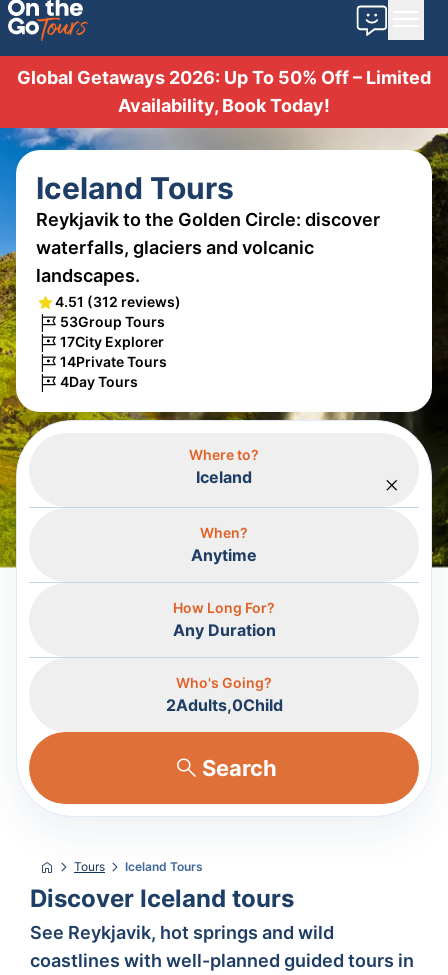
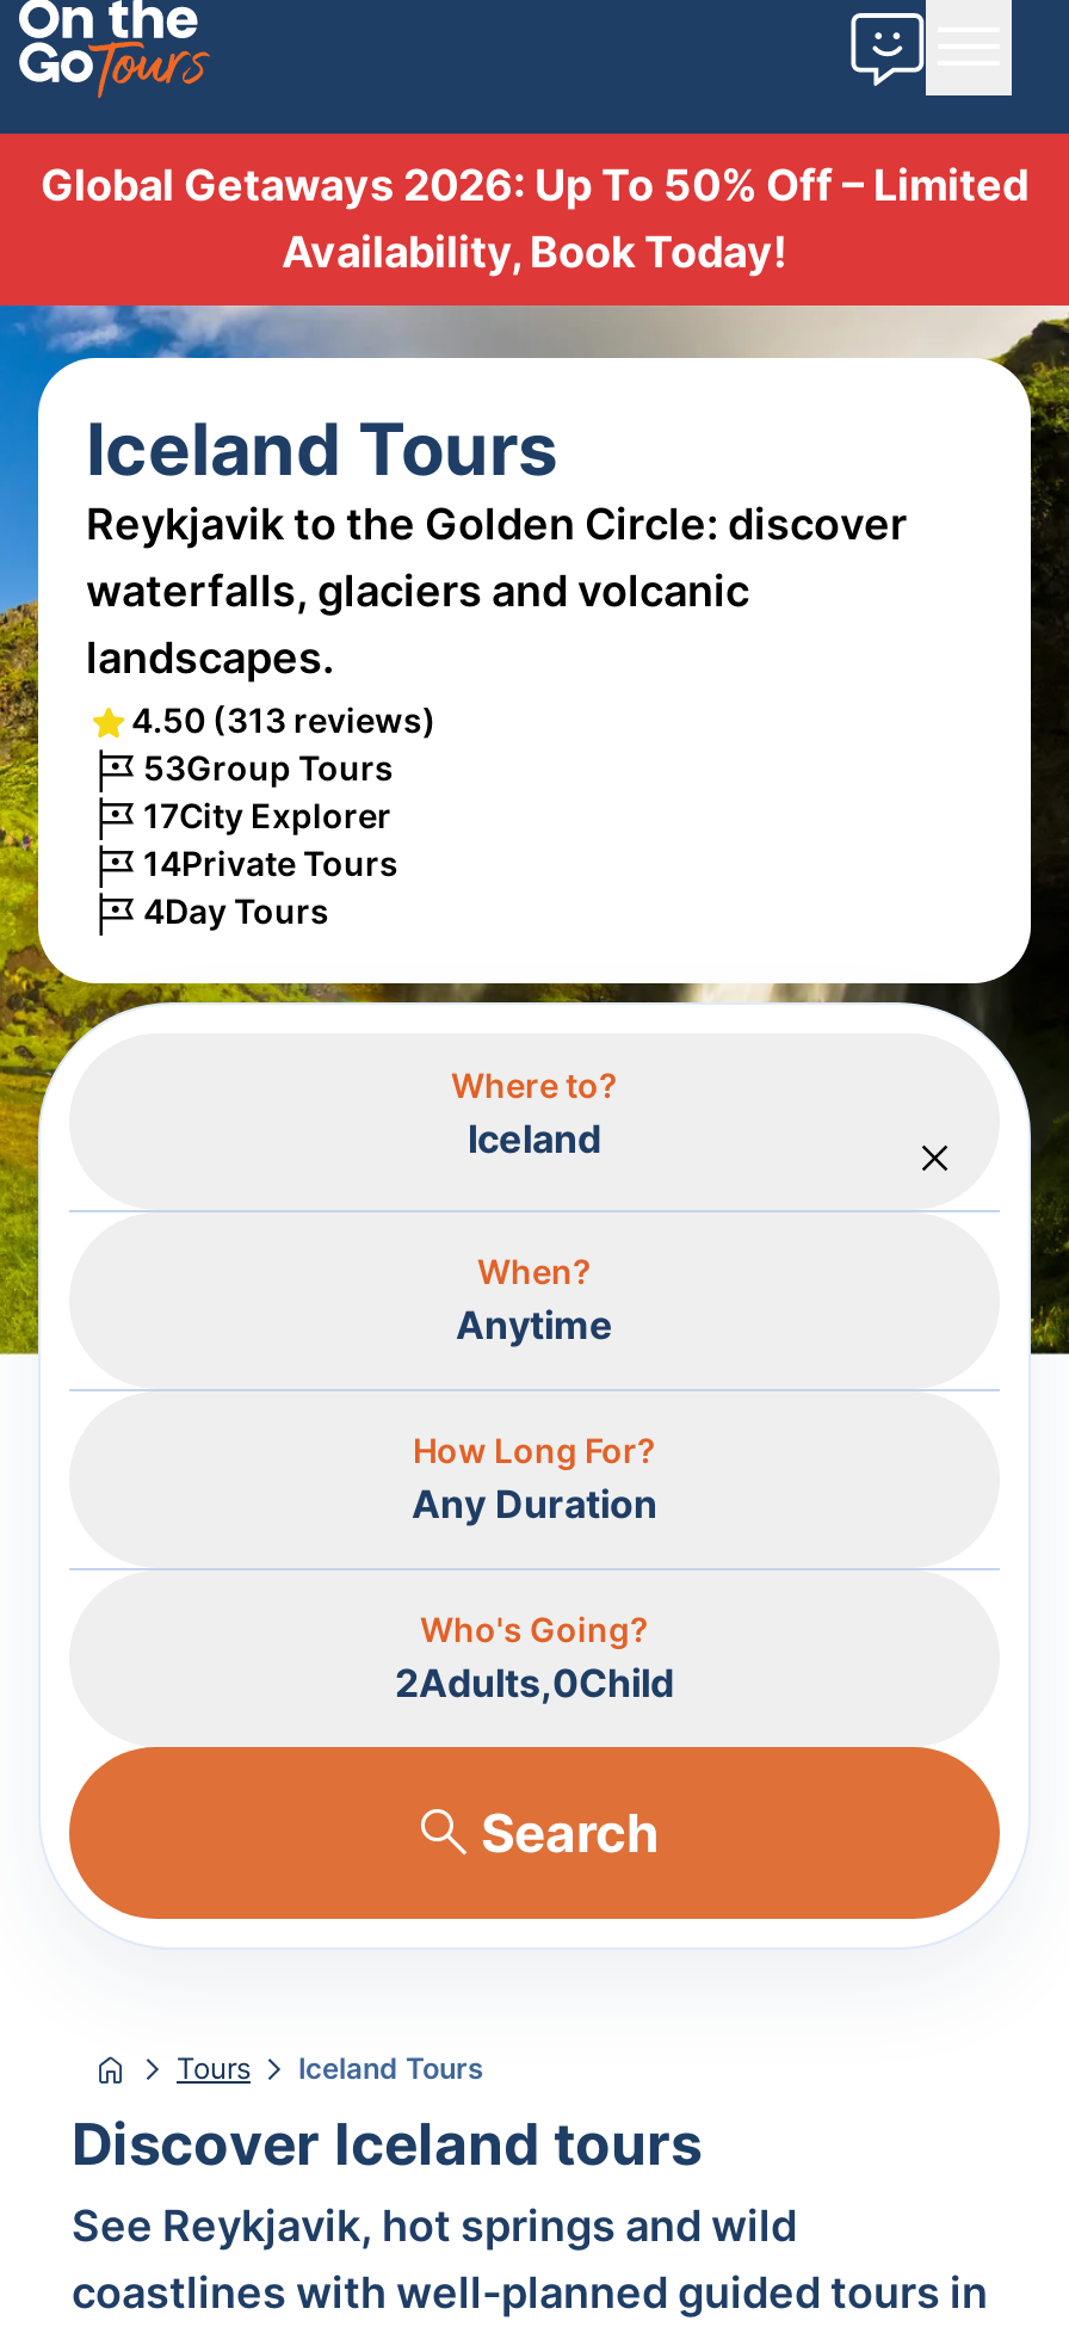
[55,293,181,310] 4.51 (312 reviews) -> [131,699,437,740] 4.50 (313 reviews)

